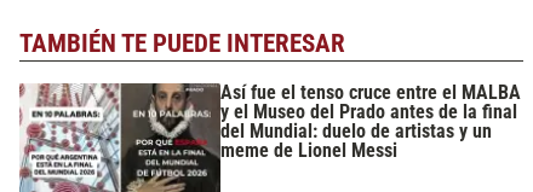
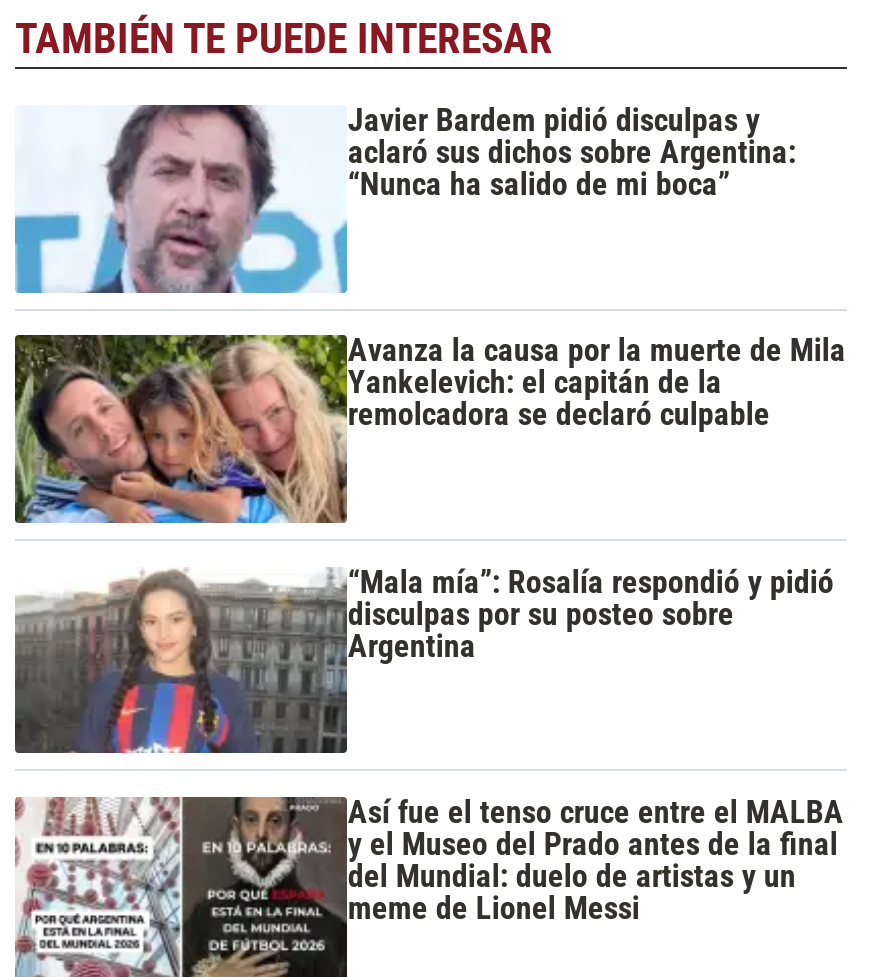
none -> [13,101,796,295] [image] | Javier Bardem pidió disculpas y | aclaró sus dichos sobre Argentina: | “Nunca ha salido de mi boca”
none -> [13,332,846,525] [image] | Avanza la causa por la muerte de Mila | Yankelevich: el capitán de la | remolcadora se declaró culpable
none -> [13,563,834,761] [image] | “Mala mía”: Rosalía respondió y pidió | disculpas por su posteo sobre | Argentina

